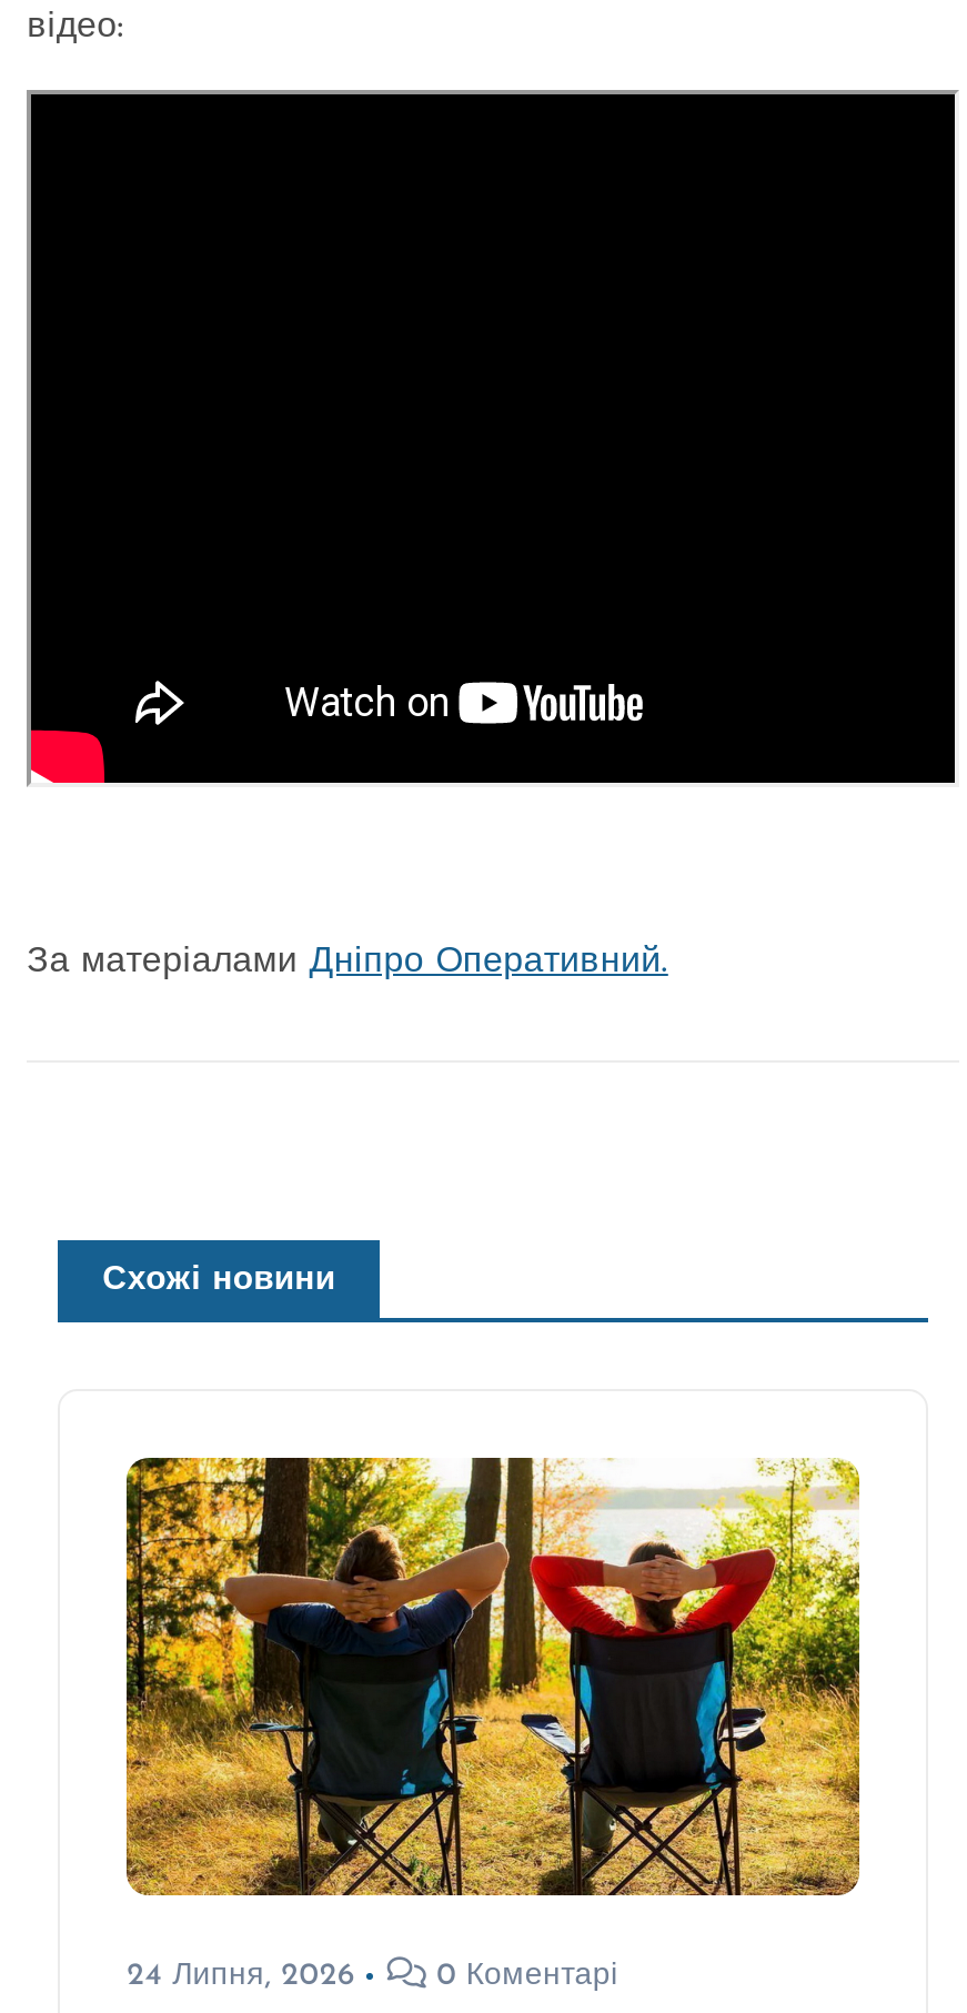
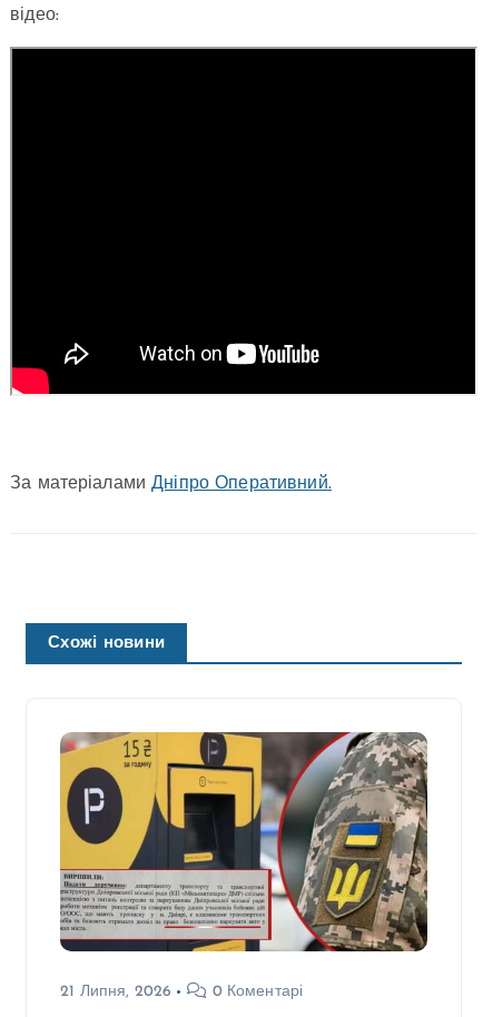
[124,1456,862,1994] [image] | 24 Липня, 2026 -> [59,731,428,1001] [image] | 21 Липня, 2026

